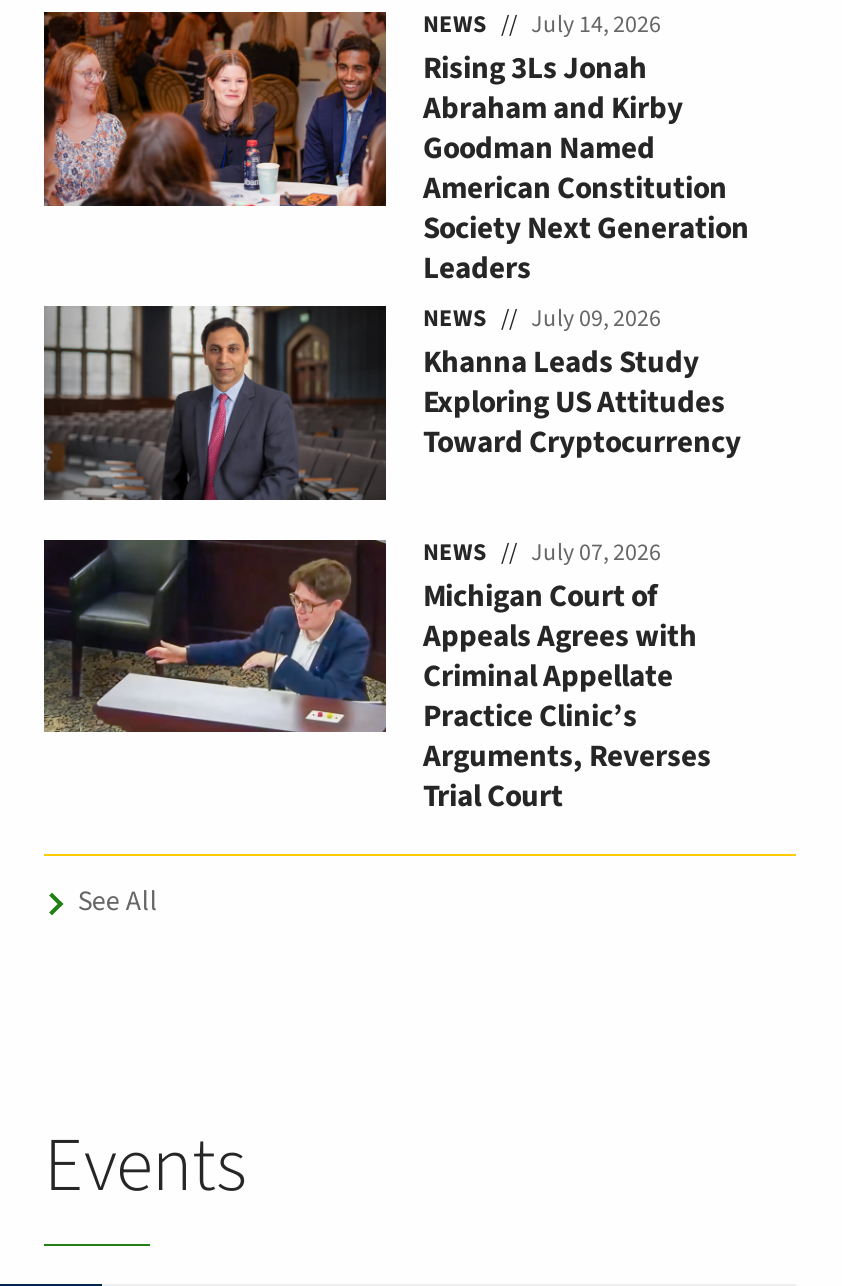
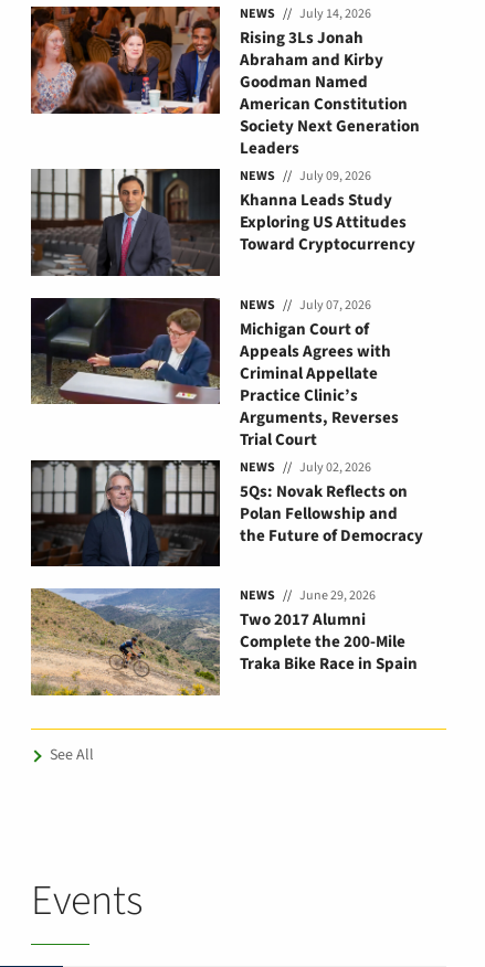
none -> [30,458,424,676] [image] | NEWS | July 02, 2026 | 5Qs: Novak Reflects on | Polan Fellowship and | the Future of Democracy | NEWS | June 29, 2026 | Two 2017 Alumni | Complete the 200-Mile | Traka Bike Race in Spain
none -> [30,587,221,697] [image]

